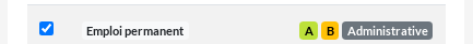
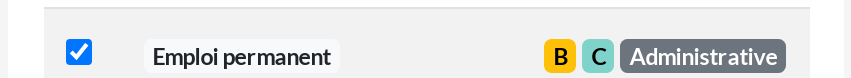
[305,24,313,38] A -> none
none -> [592,43,606,69] C

